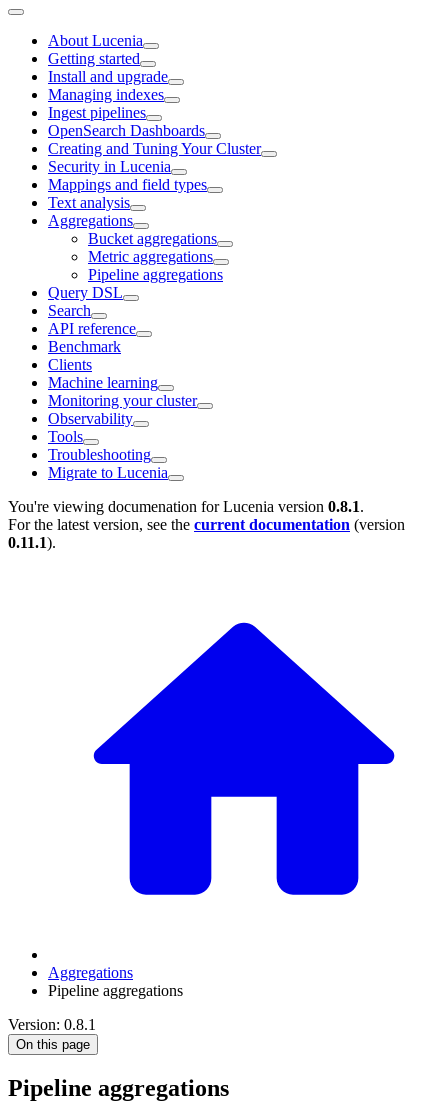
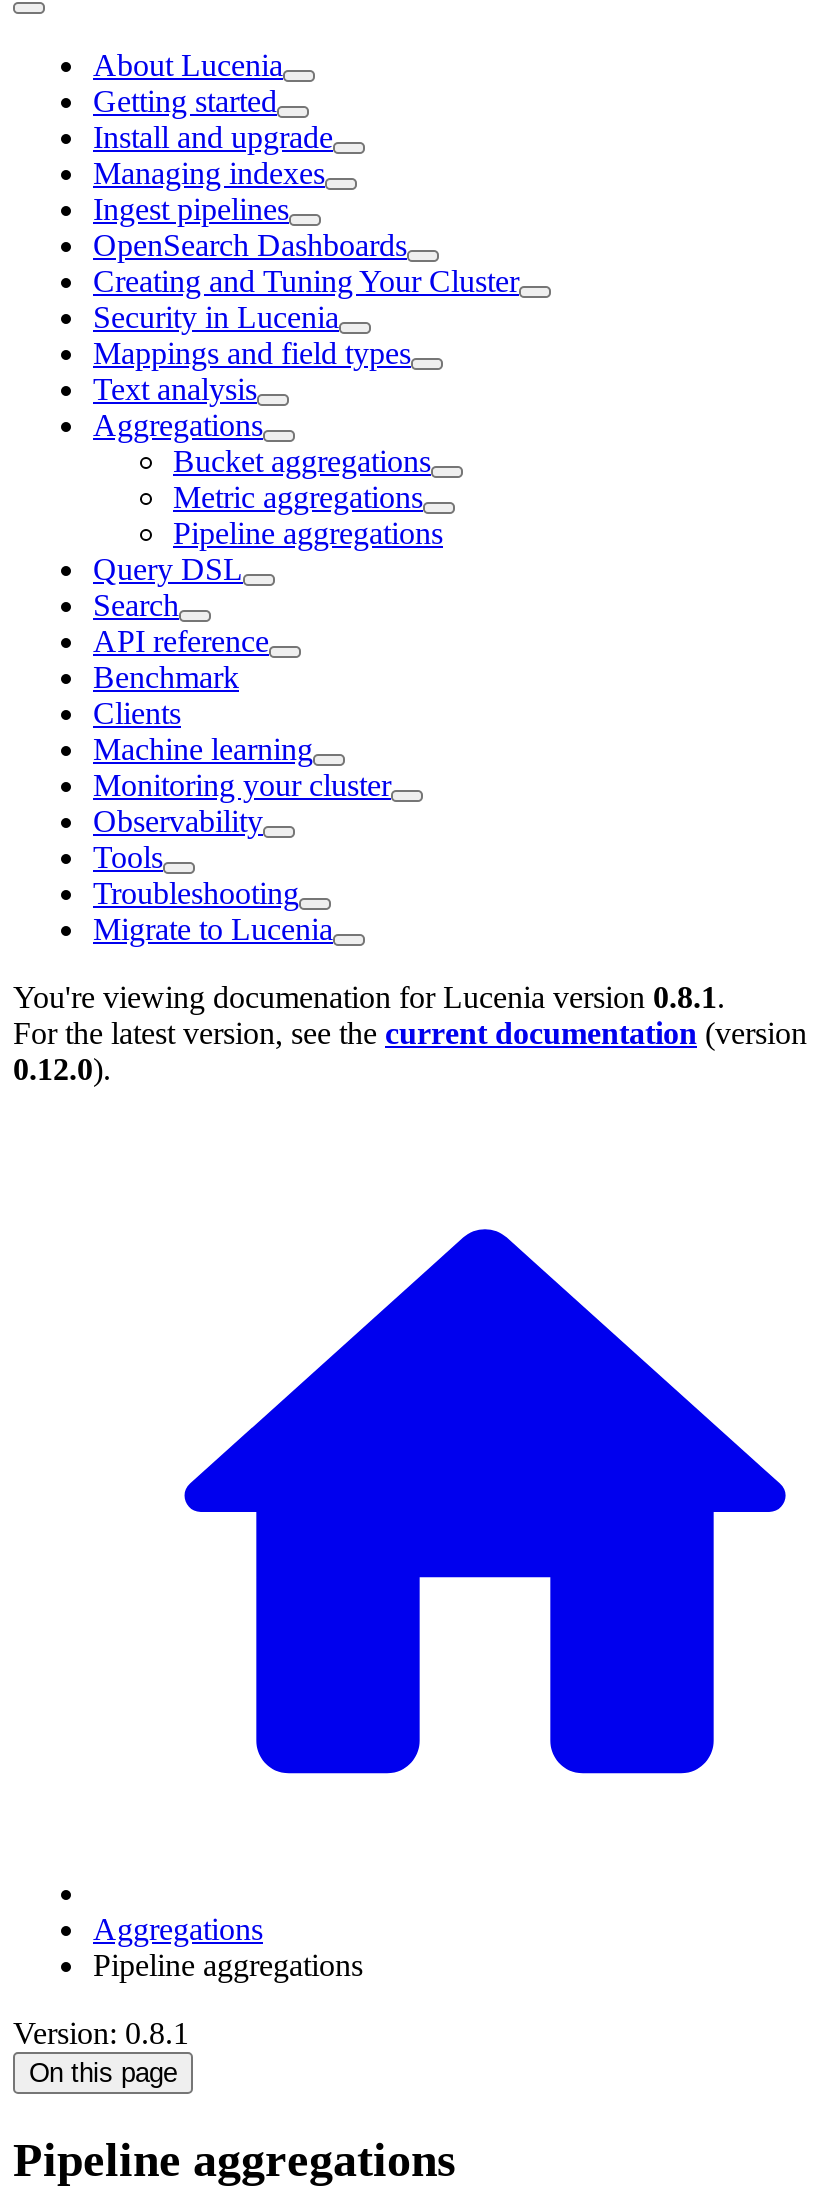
[8,534,56,551] 0.11.1). -> [13,1051,111,1085] 0.12.0).

